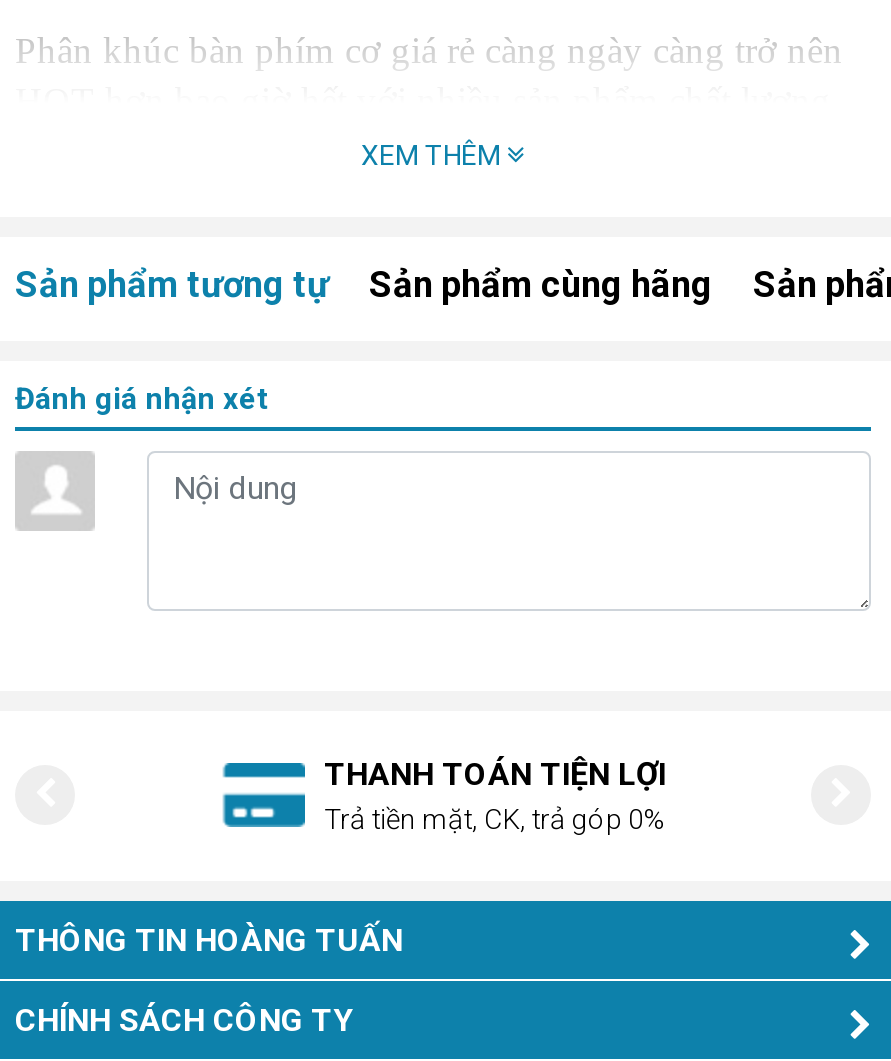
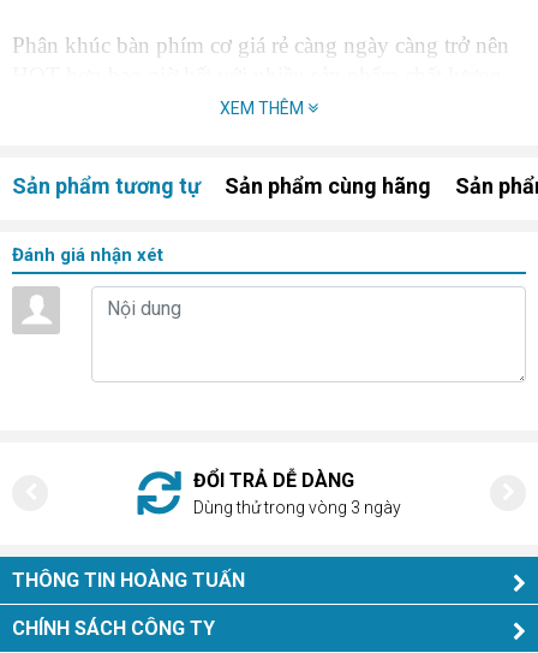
[221,754,666,834] [image] | THANH TOÁN TIỆN LỢI | Trả tiền mặt, CK, trả góp 0% -> [137,469,401,517] [image] | ĐỔI TRẢ DỄ DÀNG | Dùng thử trong vòng 3 ngày

